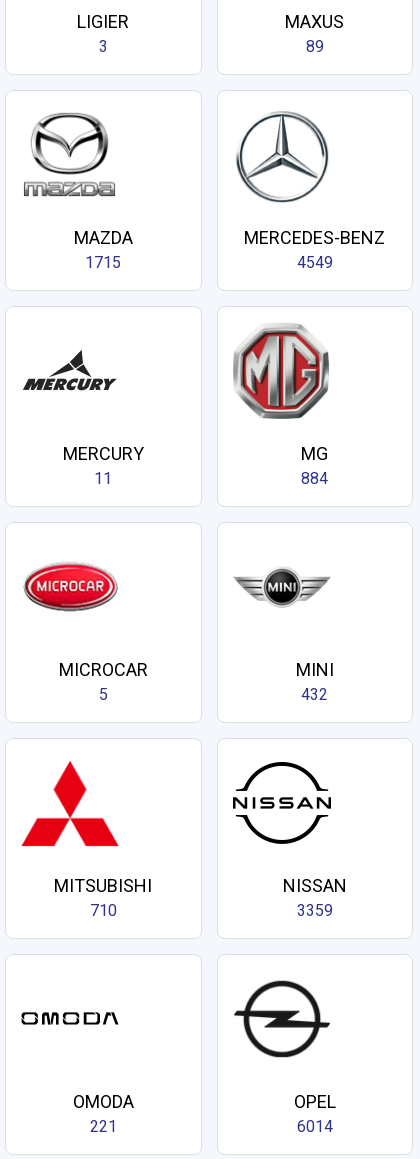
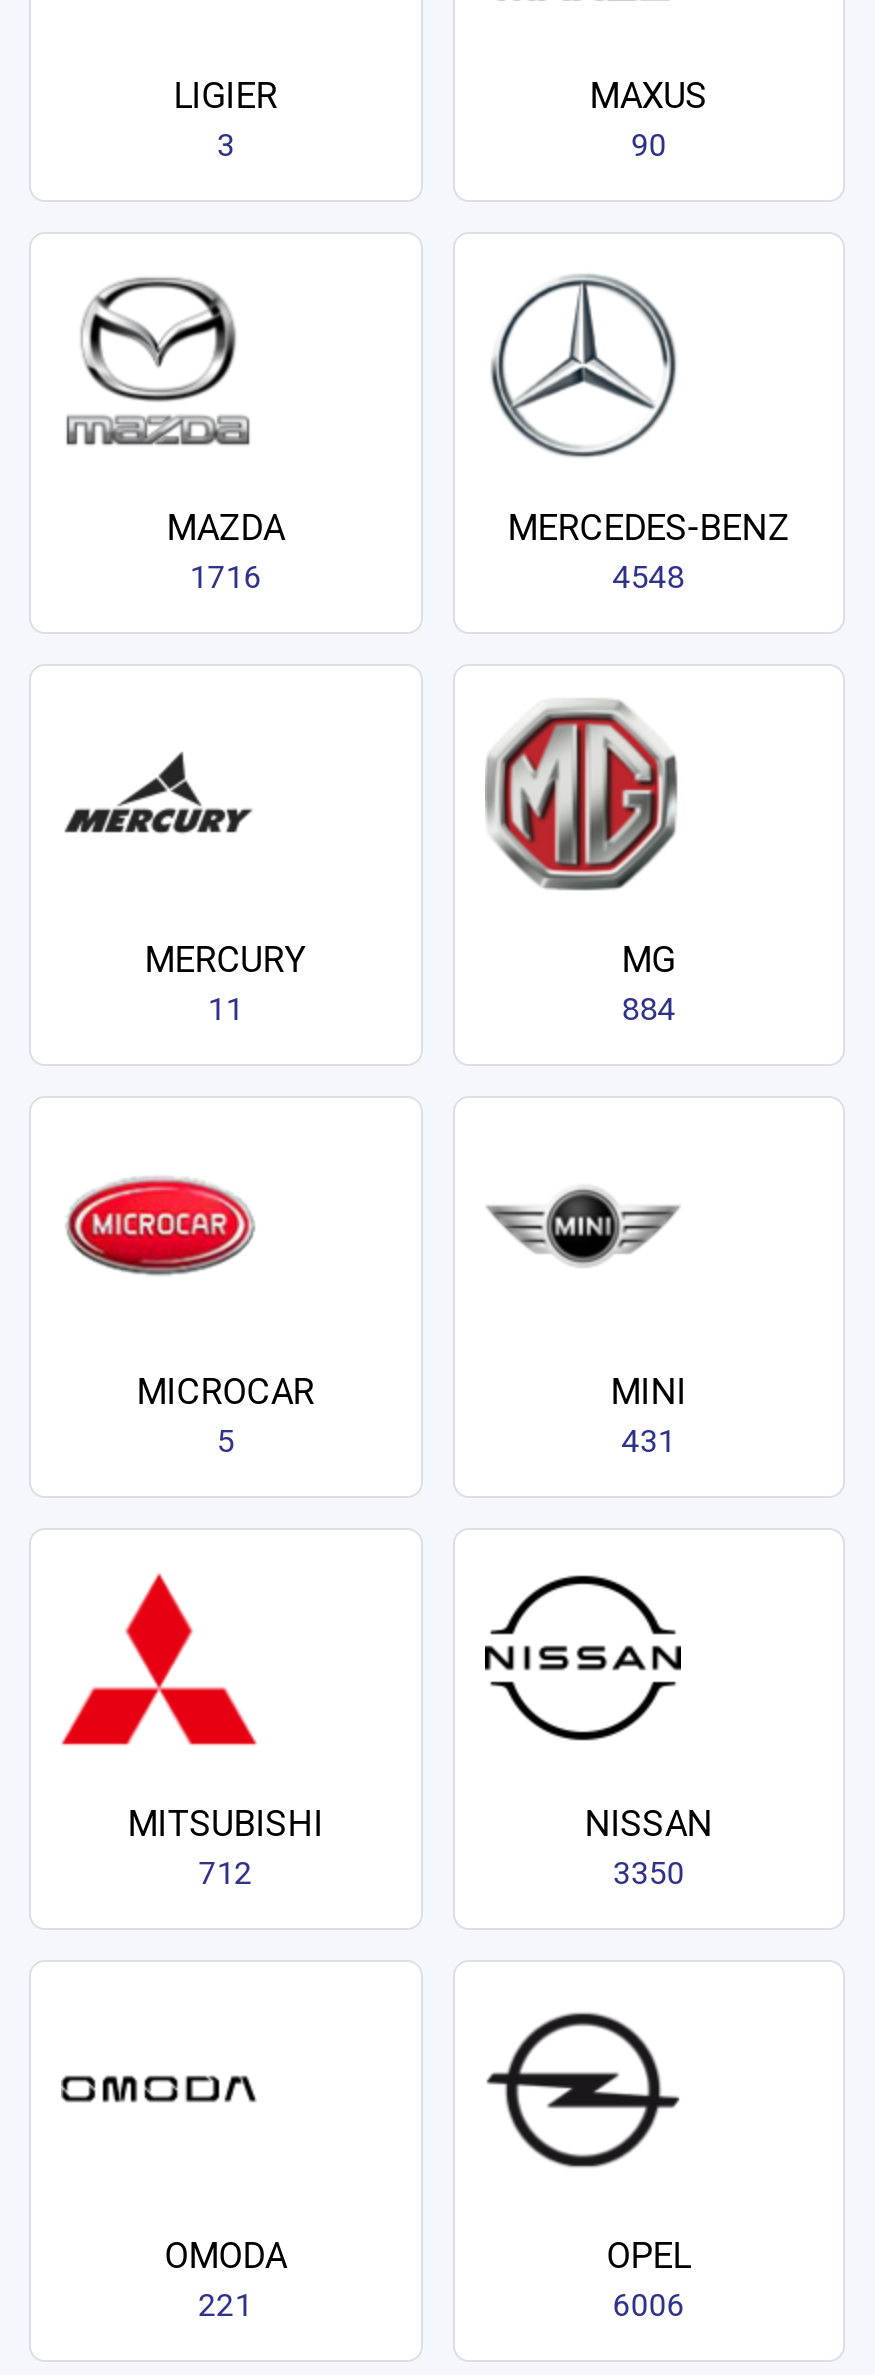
[306,37,324,56] 89 -> [631,126,667,164] 90
[85,253,121,272] 1715 -> [189,558,261,596] 1716
[297,253,333,272] 4549 -> [613,558,685,596] 4548
[301,685,328,704] 432 -> [621,1422,675,1460] 431
[90,901,117,920] 710 -> [199,1854,253,1892] 712
[297,901,333,920] 3359 -> [613,1854,685,1892] 3350
[297,1117,333,1136] 6014 -> [613,2286,685,2324] 6006

